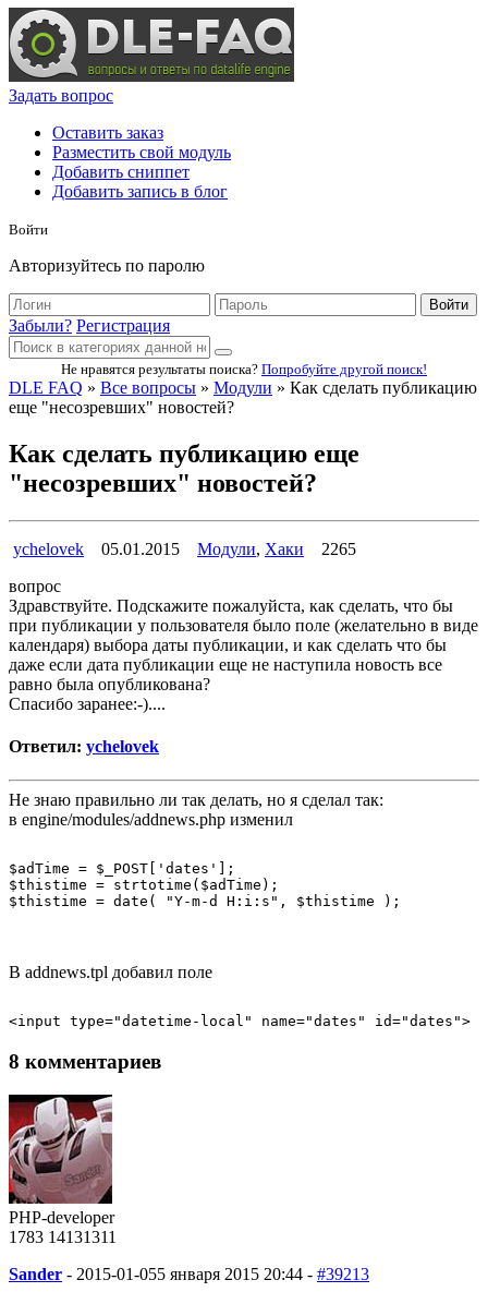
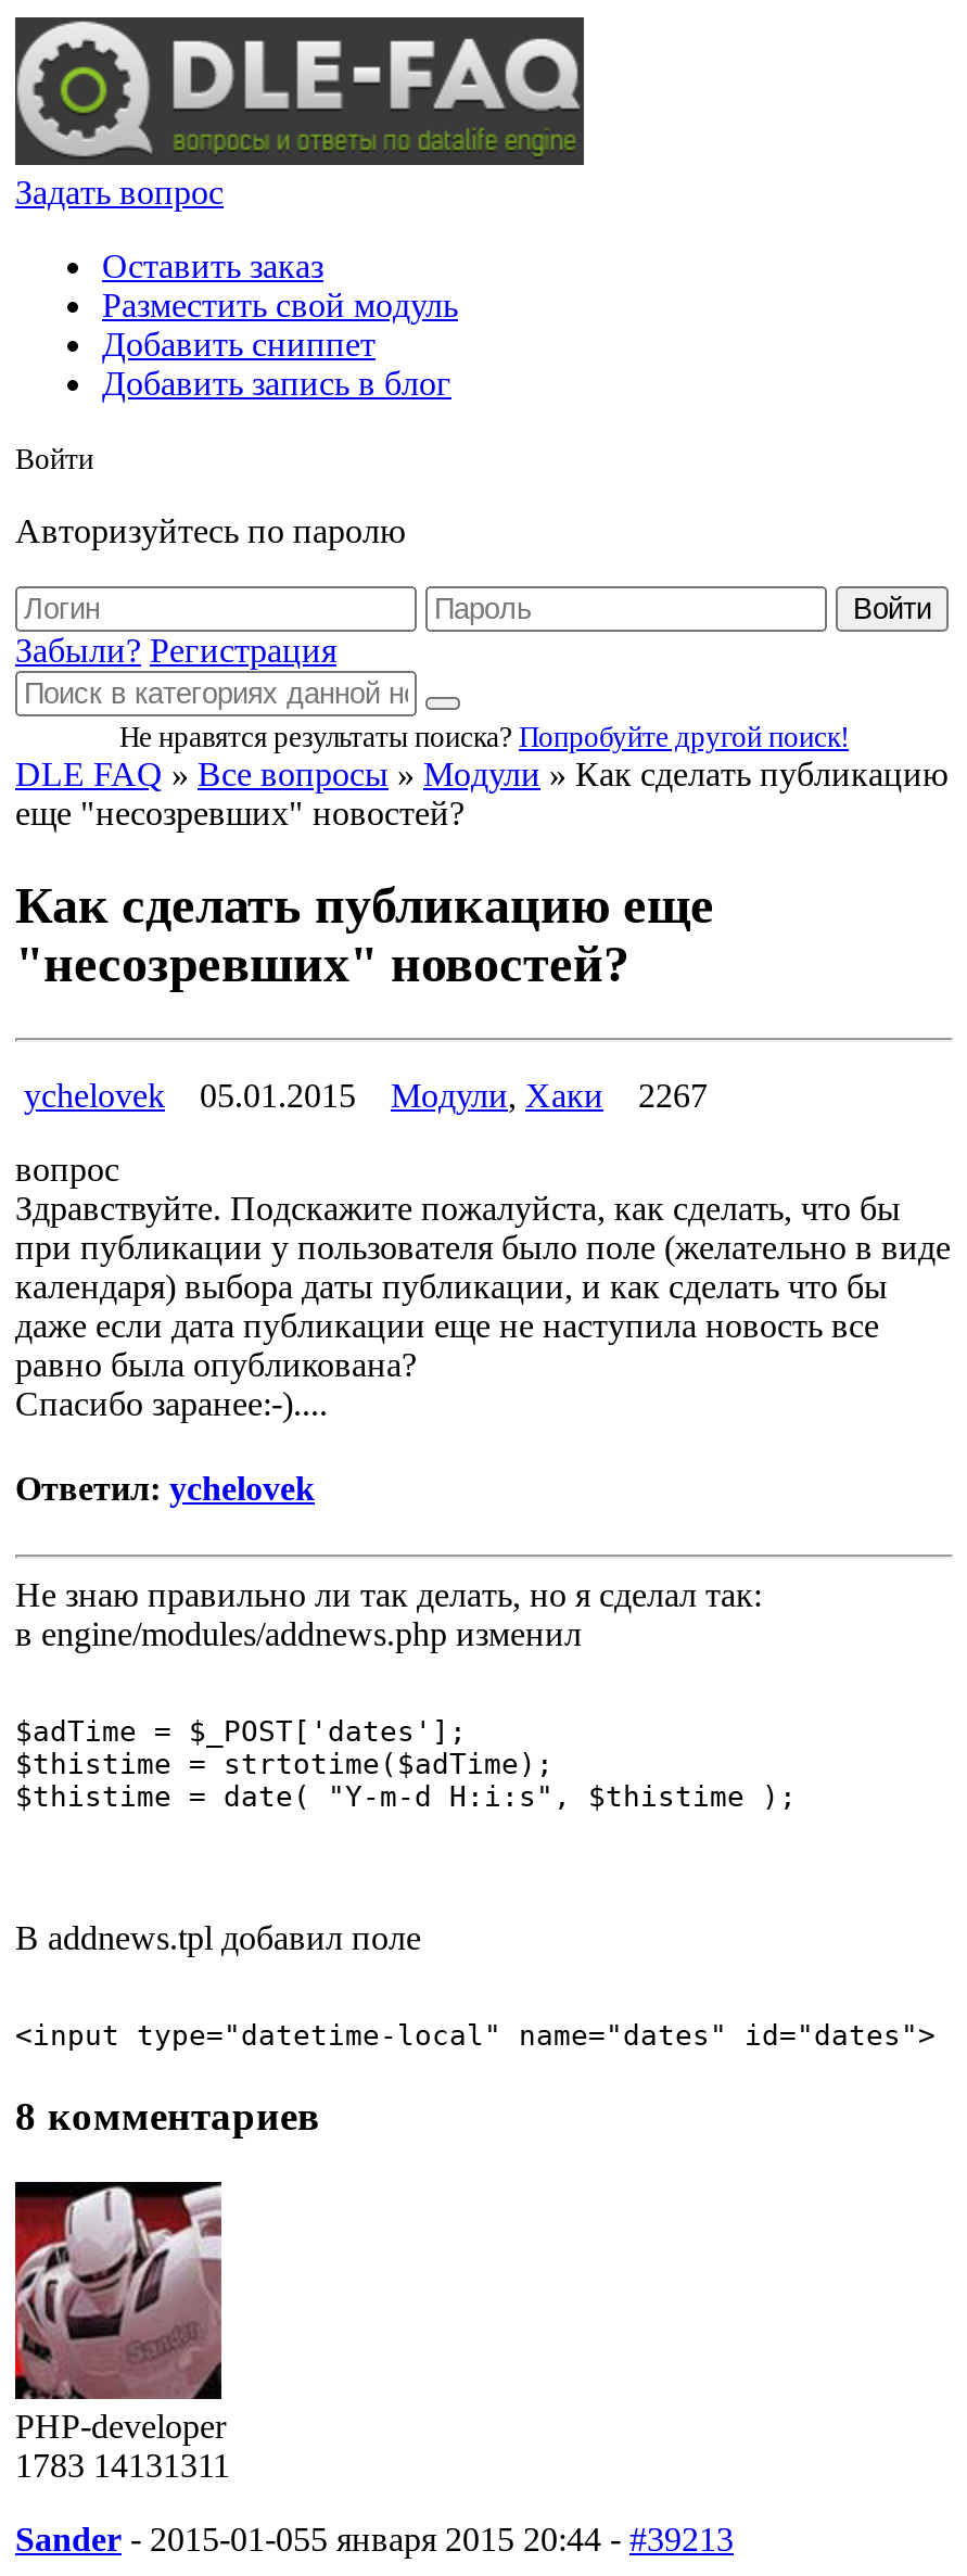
[13,539,356,558] ychelovek 05.01.2015 Модули, Хаки 2265 -> [24,1076,708,1113] ychelovek 05.01.2015 Модули, Хаки 2267

